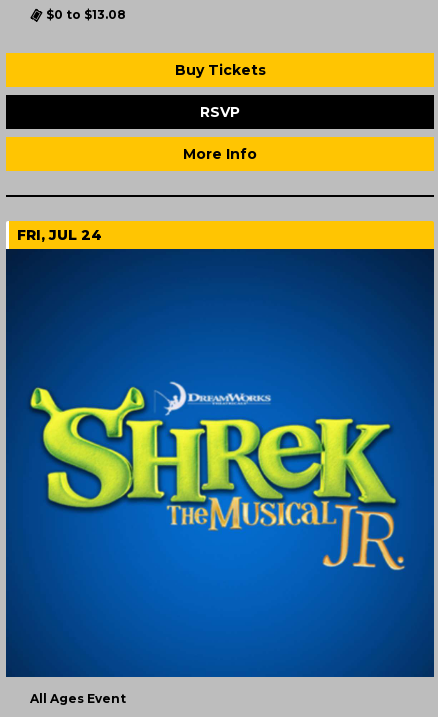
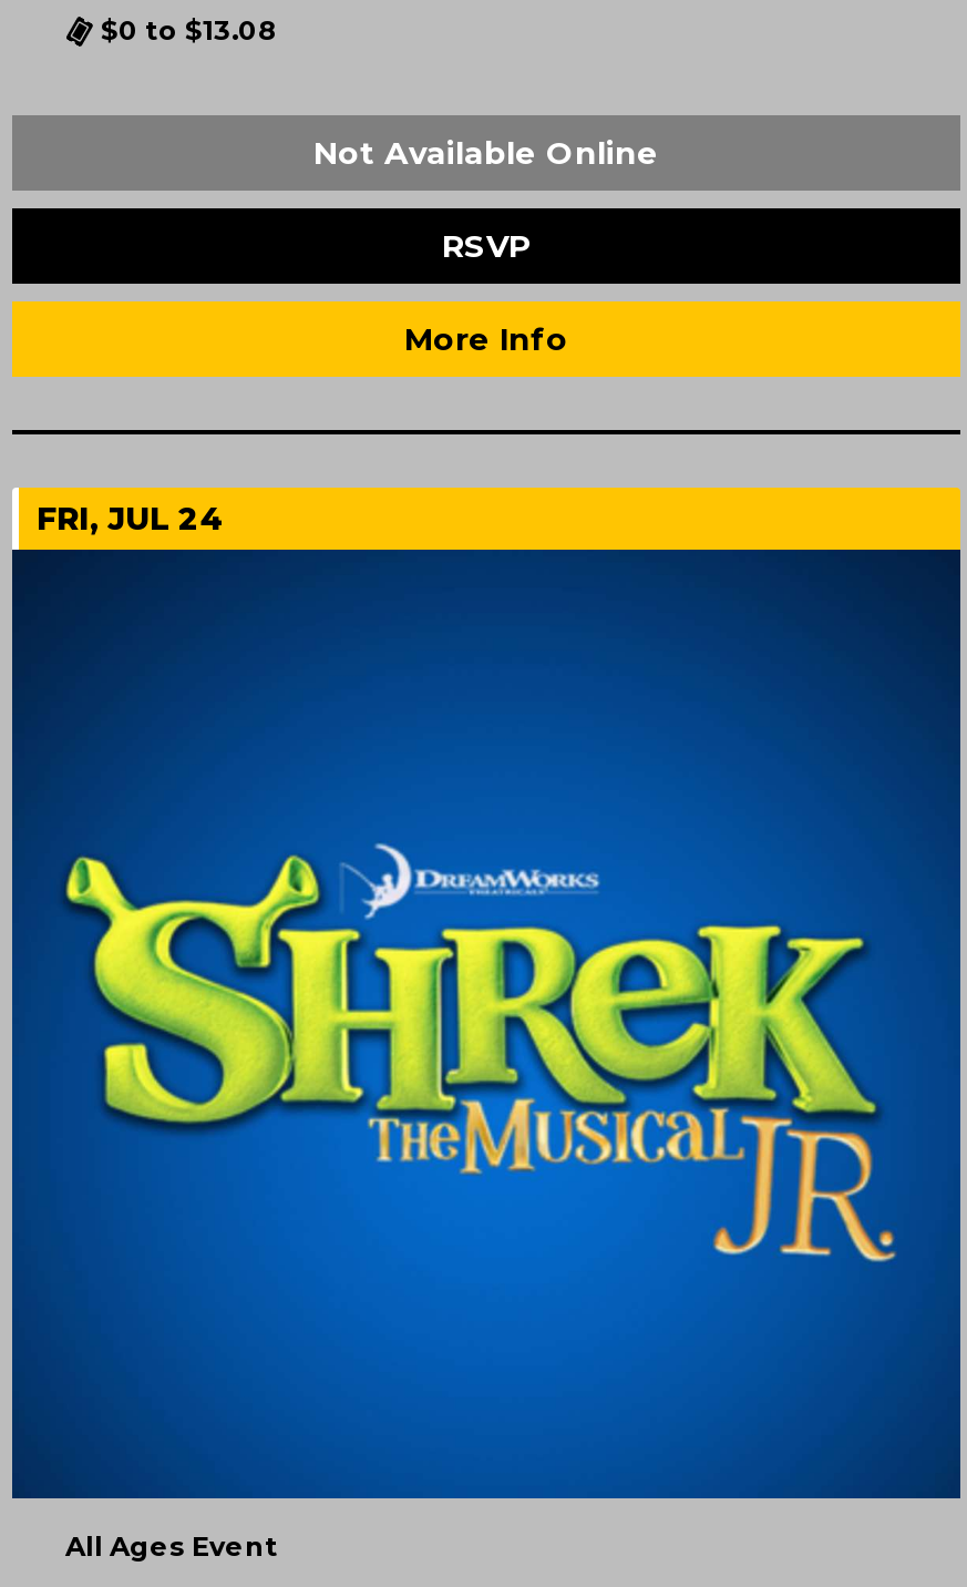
[174,61,265,79] Buy Tickets -> [313,134,659,174] Not Available Online

